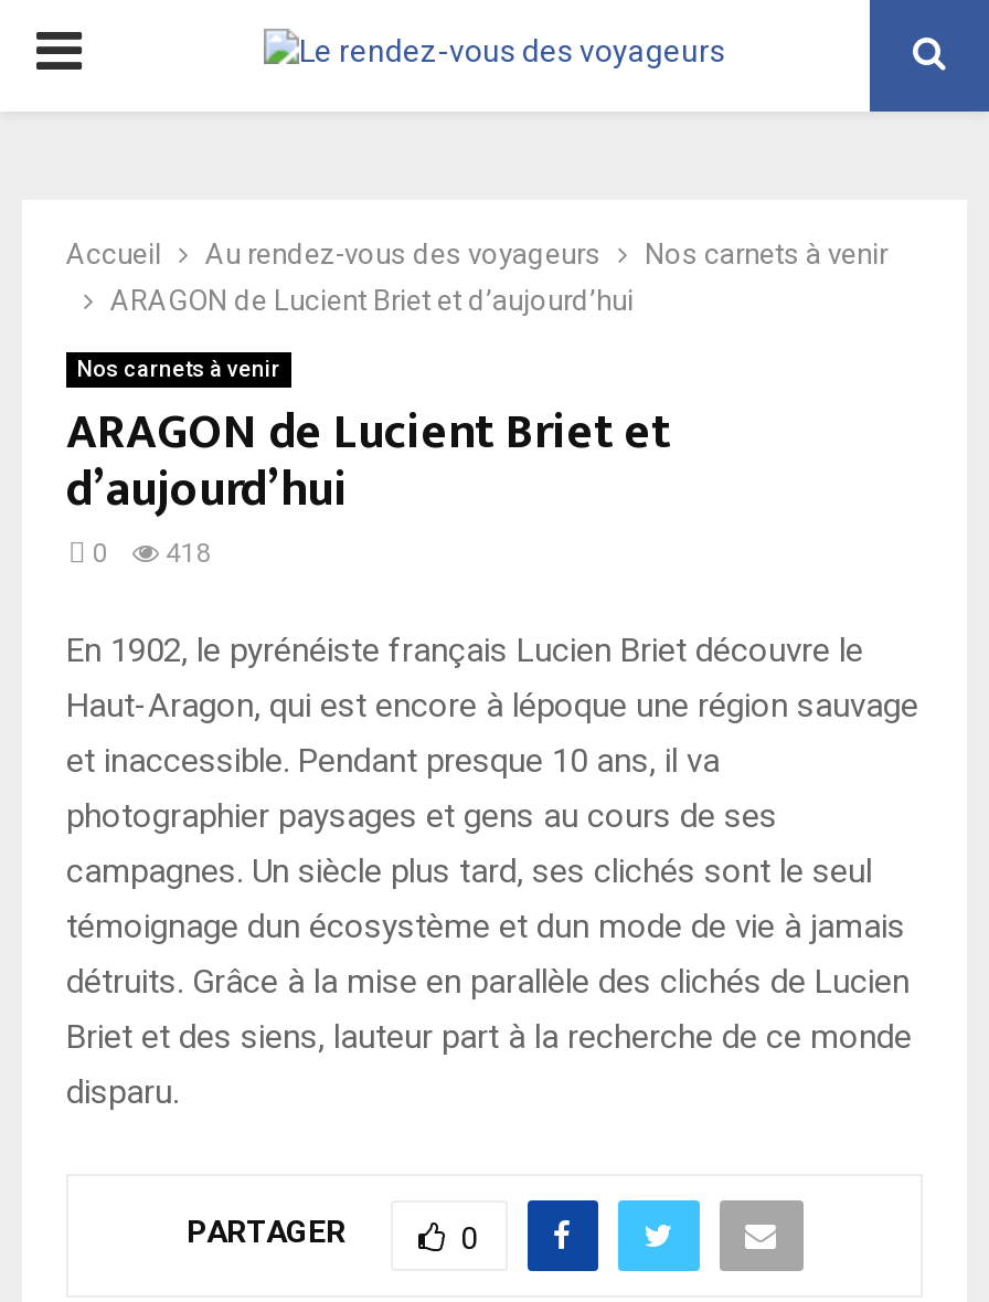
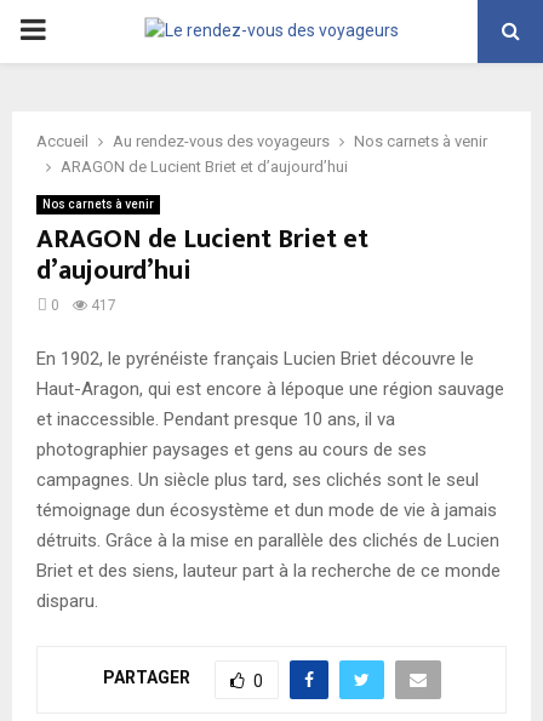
[93,538,212,569] 0 418 -> [51,297,116,314] 0 417

